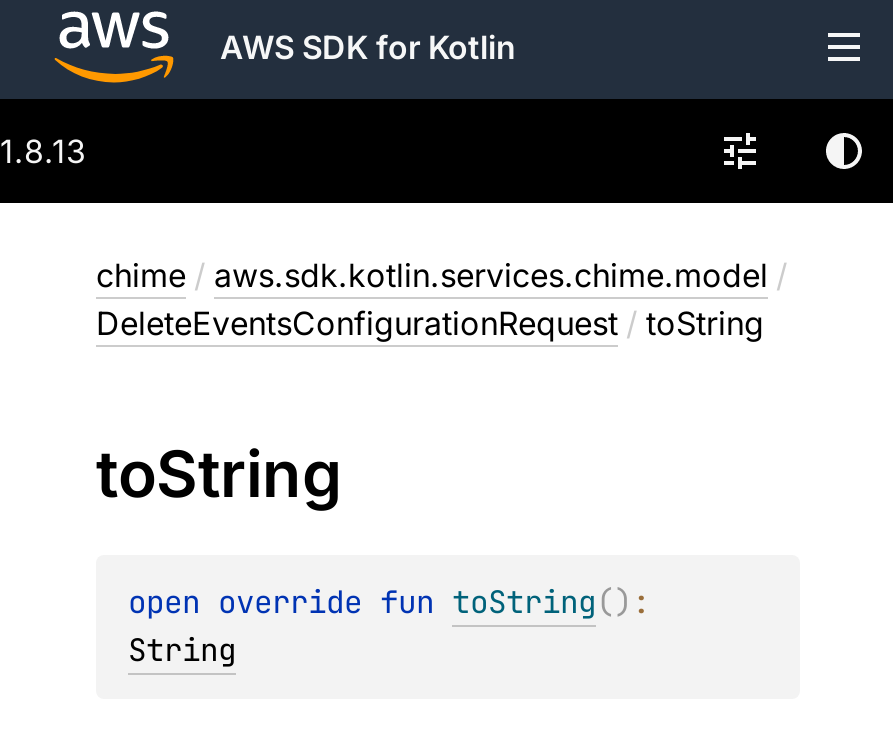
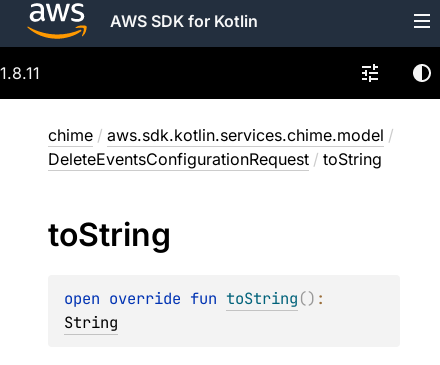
[0,131,86,171] 1.8.13 -> [0,63,40,83] 1.8.11

